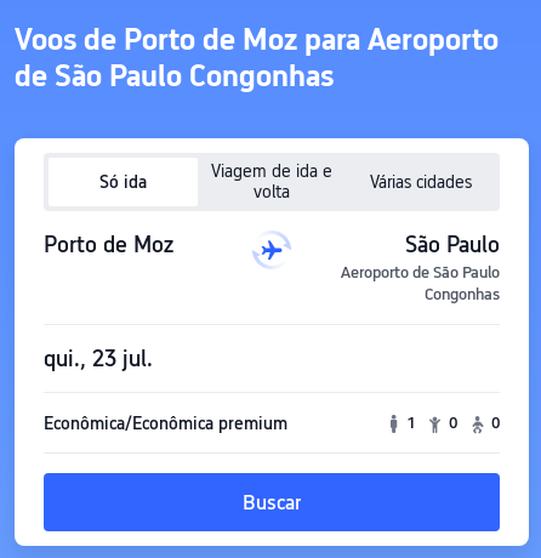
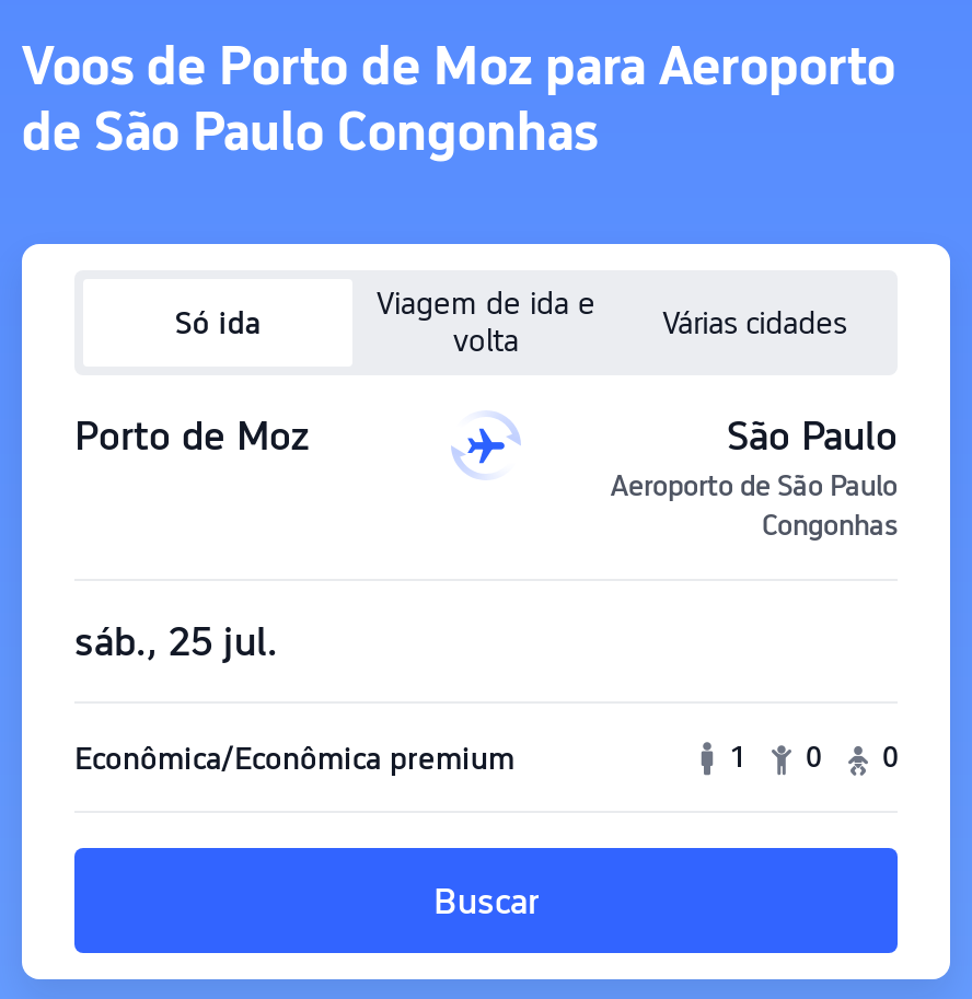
[44,346,153,371] qui., 23 jul. -> [74,618,278,664] sáb., 25 jul.

